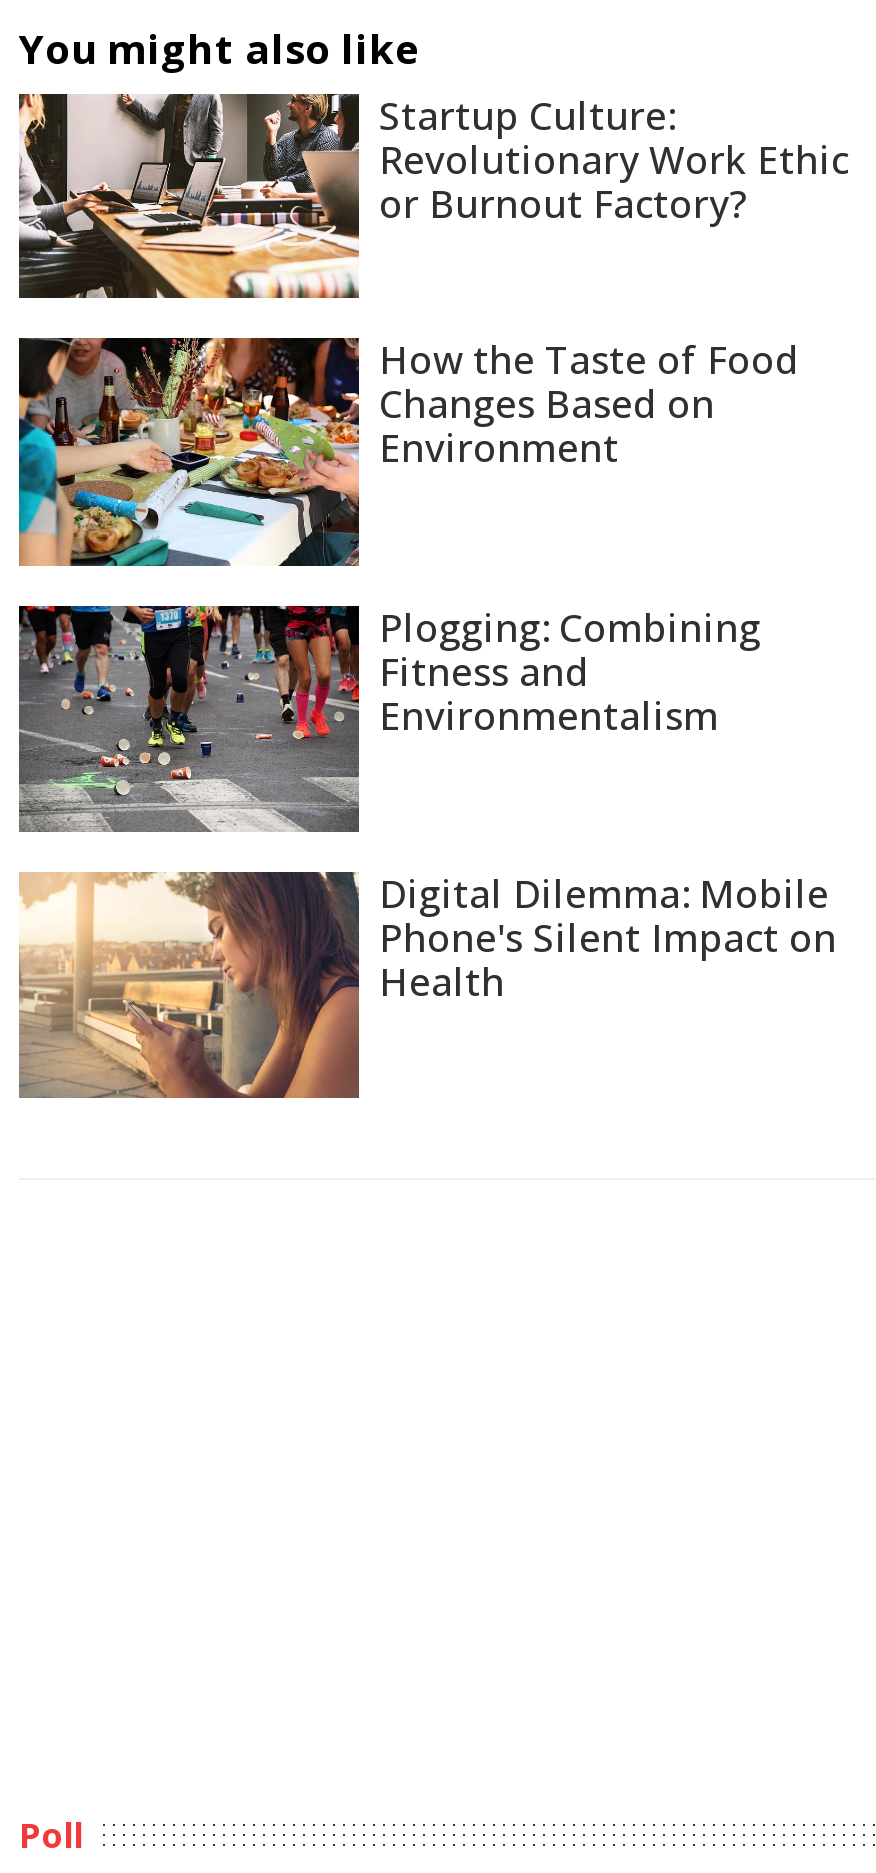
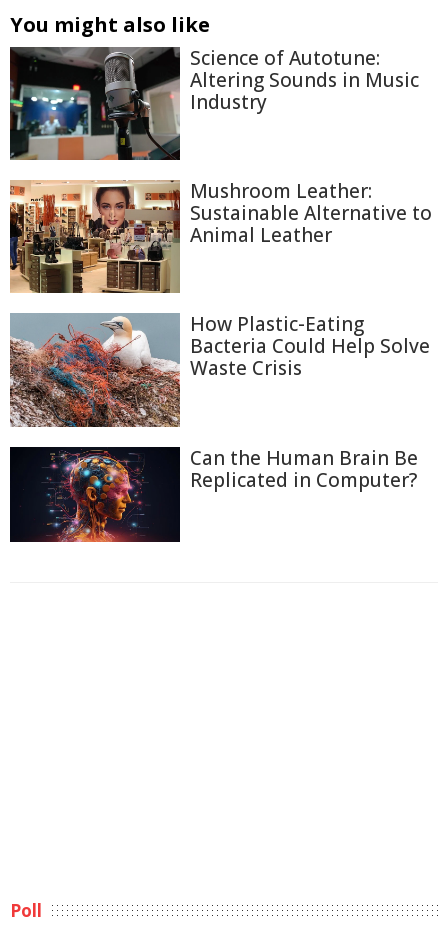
[17,90,849,320] [image] | Startup Culture: | Revolutionary Work Ethic | or Burnout Factory? -> [9,45,419,161] [image] | Science of Autotune: | Altering Sounds in Music | Industry
[17,335,799,586] [image] | How the Taste of Food | Changes Based on | Environment -> [9,169,432,294] [image] | Mushroom Leather: | Sustainable Alternative to | Animal Leather
[17,601,761,854] [image] | Plogging: Combining | Fitness and | Environmentalism -> [9,303,430,428] [image] | How Plastic-Eating | Bacteria Could Help Solve | Waste Crisis
[17,868,837,1100] [image] | Digital Dilemma: Mobile | Phone's Silent Impact on | Health -> [9,436,418,543] [image] | Can the Human Brain Be | Replicated in Computer?

